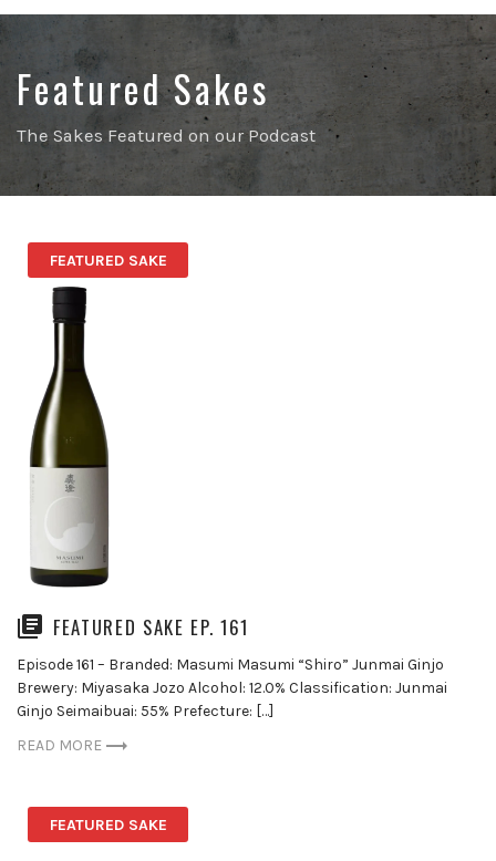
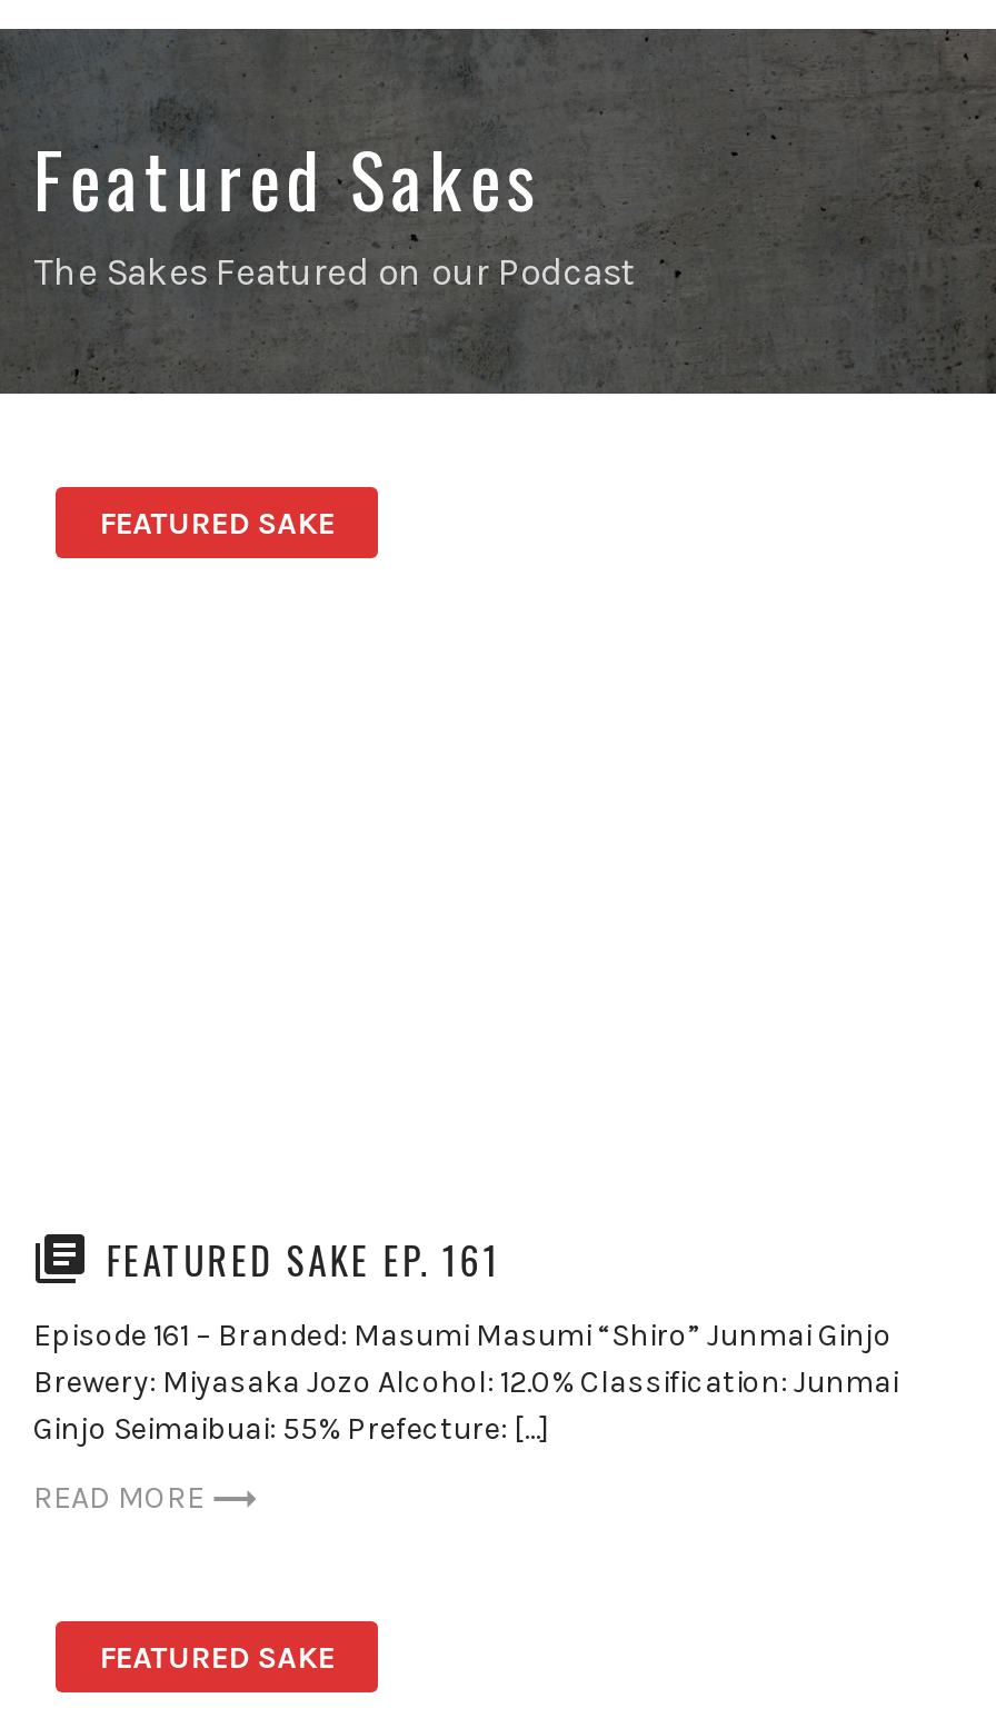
[29,286,110,589] [image] -> none

